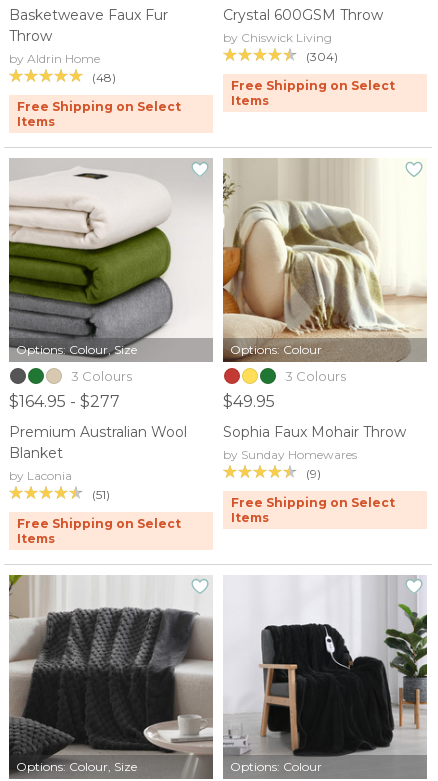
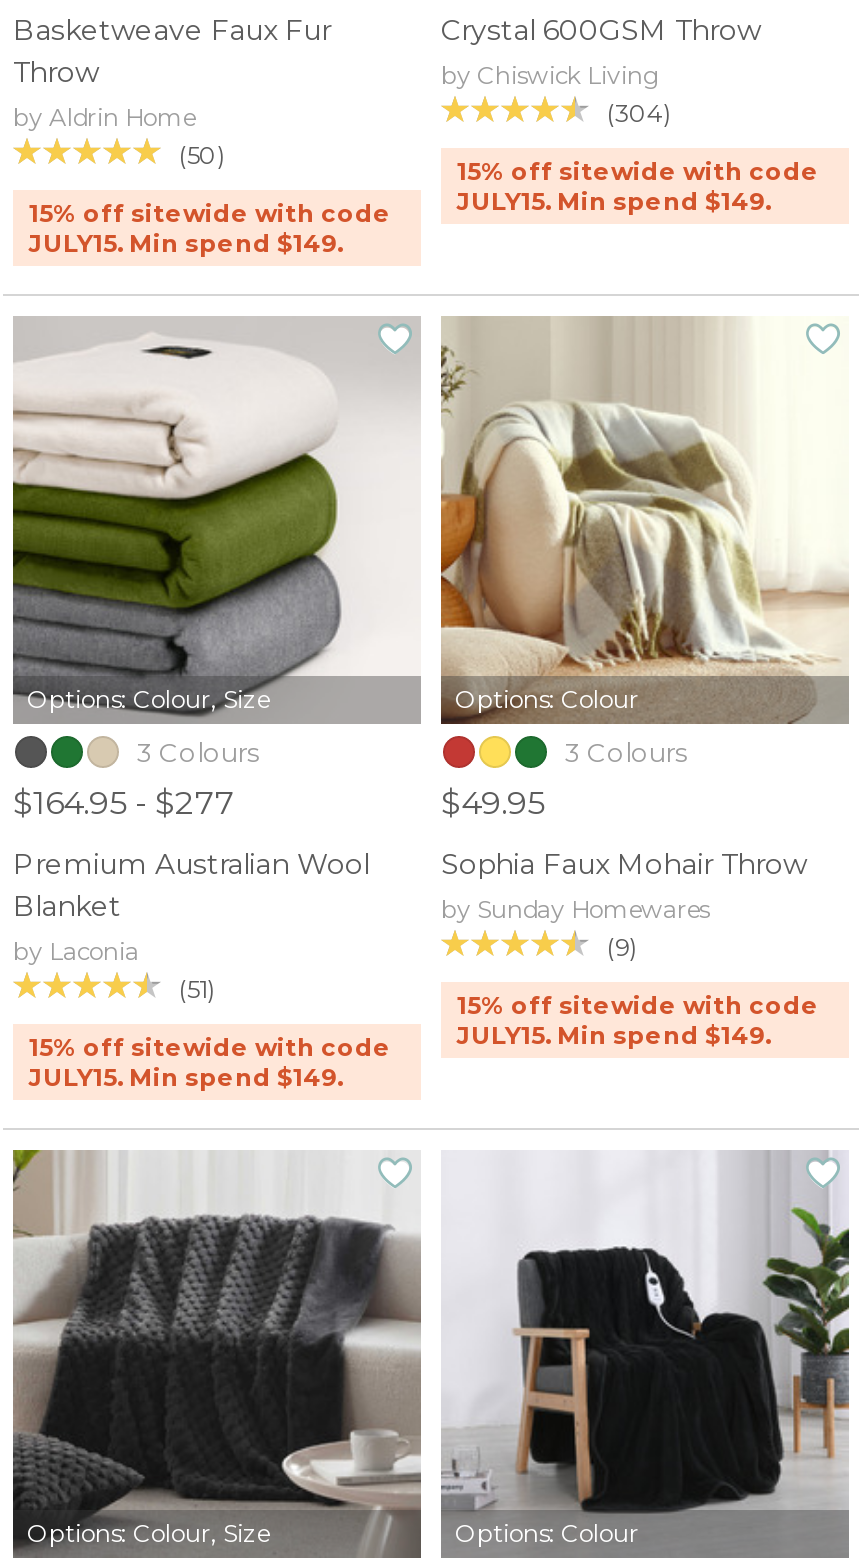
[92,70,116,85] (48) -> [179,140,225,170] (50)
[231,78,395,108] Free Shipping on Select | Items -> [457,156,819,216] 15% off sitewide with code | JULY15. Min spend $149.
[17,99,181,129] Free Shipping on Select | Items -> [29,198,391,258] 15% off sitewide with code | JULY15. Min spend $149.
[231,495,395,525] Free Shipping on Select | Items -> [457,990,819,1050] 15% off sitewide with code | JULY15. Min spend $149.
[17,516,181,546] Free Shipping on Select | Items -> [29,1032,391,1092] 15% off sitewide with code | JULY15. Min spend $149.

